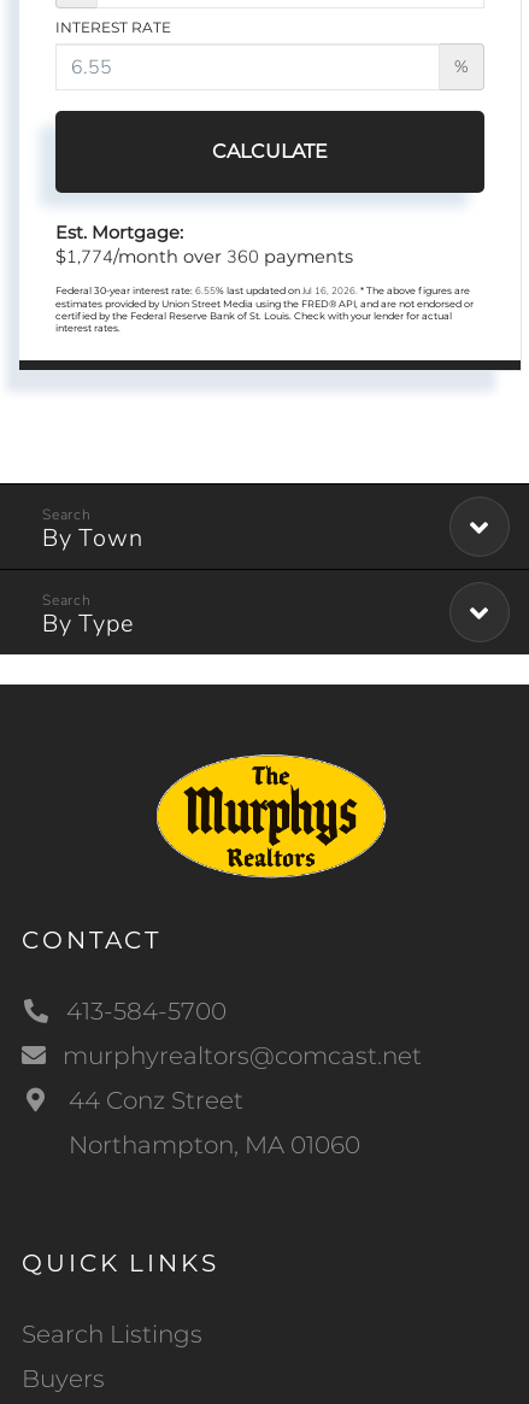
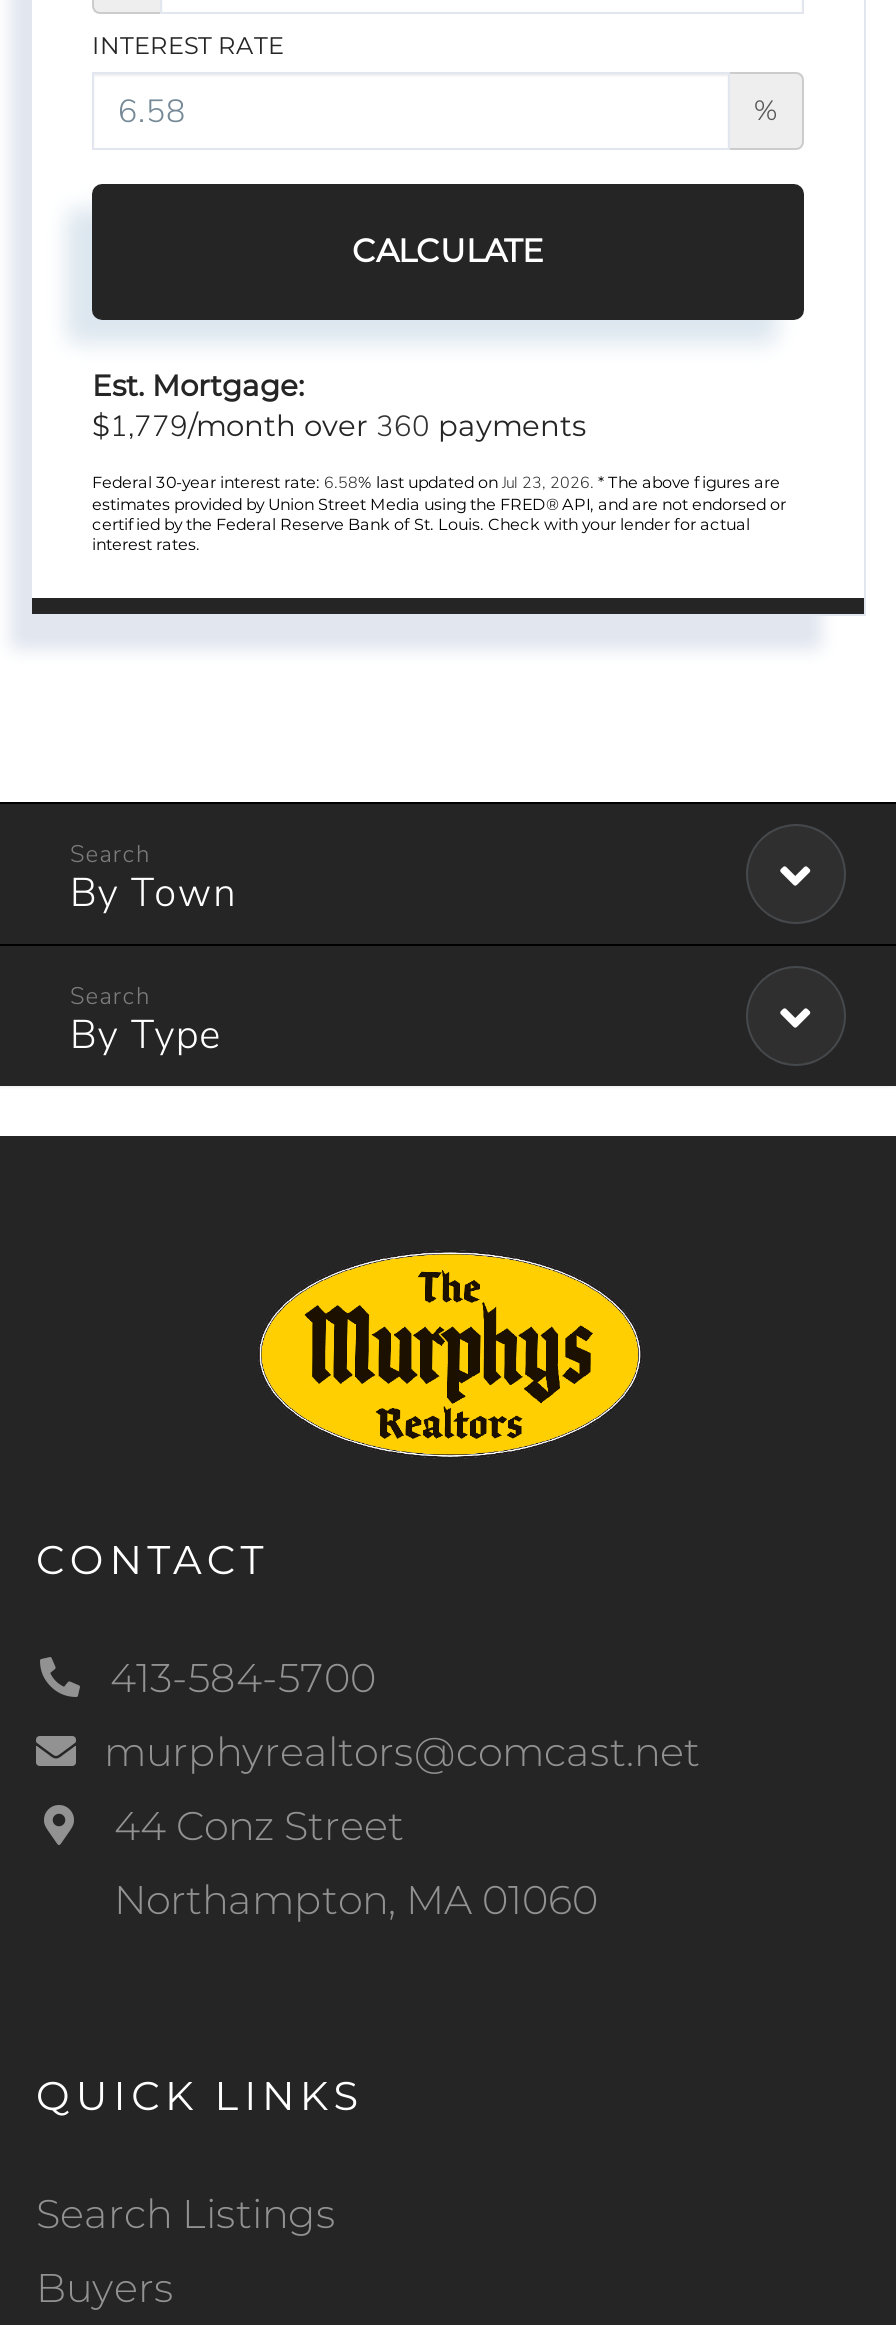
[55,244,353,269] $1,774/month over 360 payments -> [92,406,586,446] $1,779/month over 360 payments
[55,284,470,297] Federal 30-year interest rate: 6.55% last updated on Jul 16, 2026. * The above figures are -> [92,472,780,494] Federal 30-year interest rate: 6.58% last updated on Jul 23, 2026. * The above figures are

